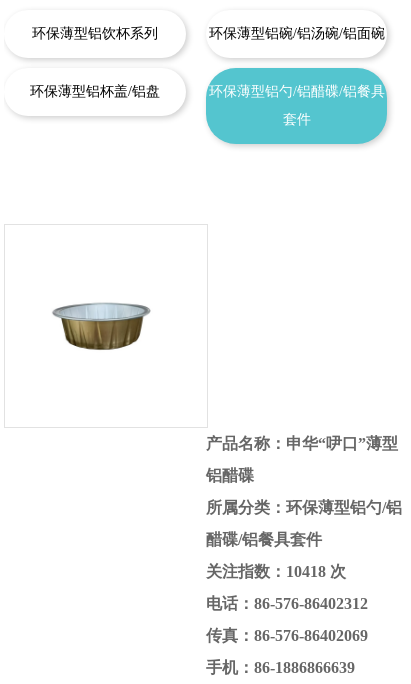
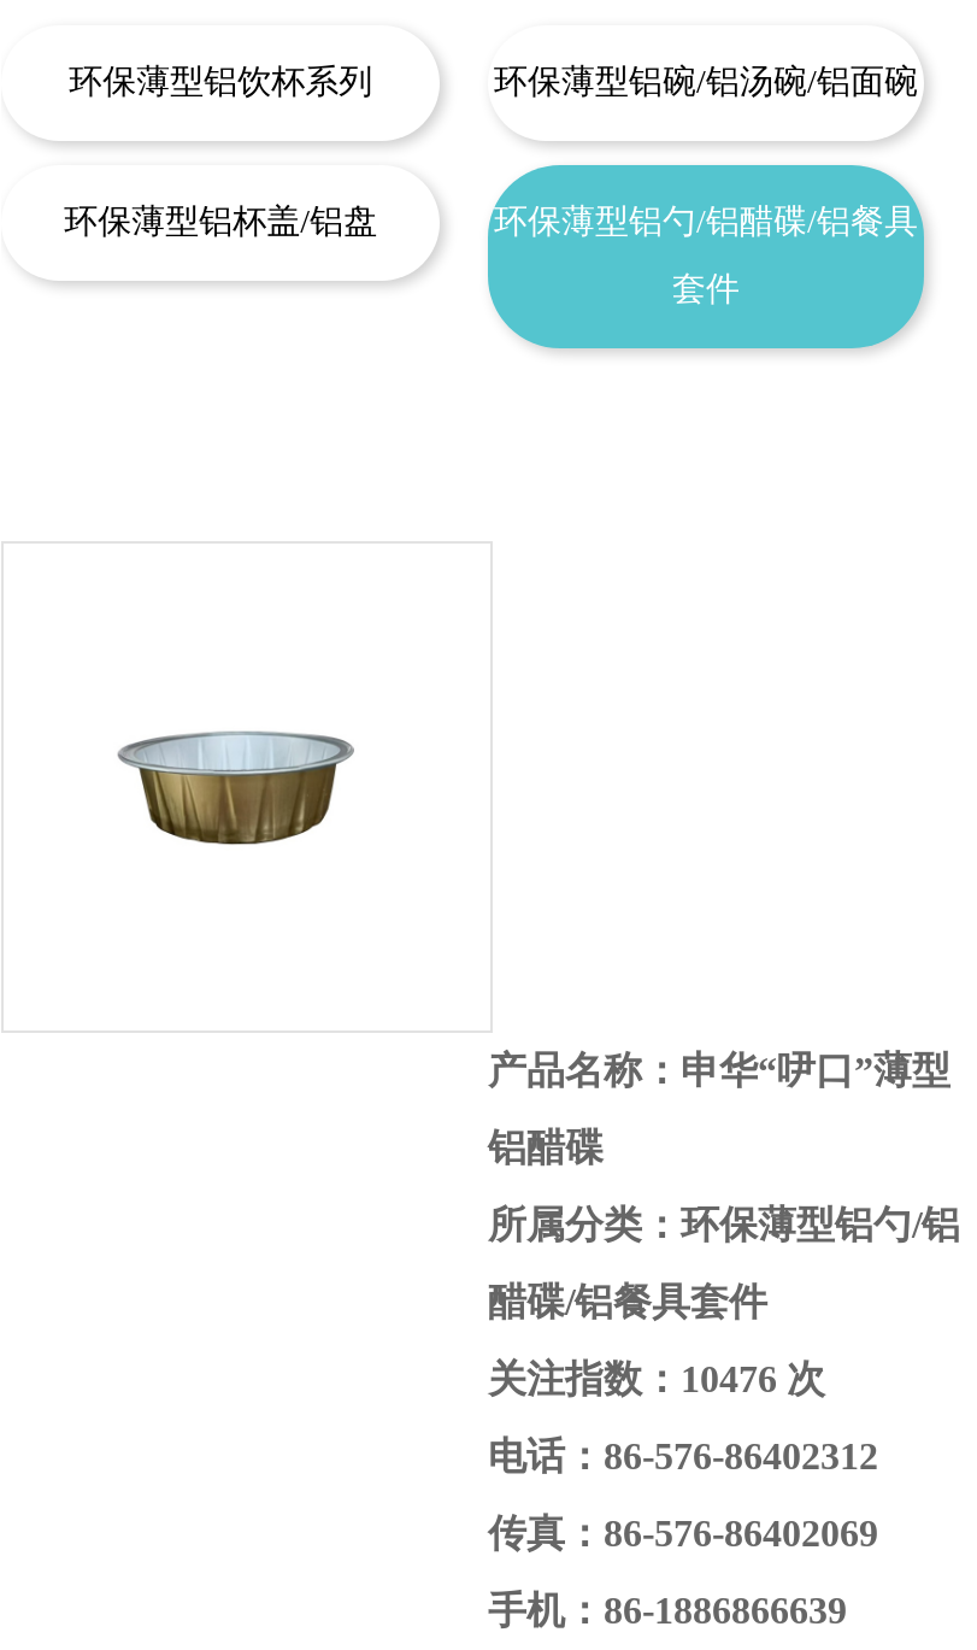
[206,563,346,580] 关注指数：10418 次 -> [488,1357,825,1398] 关注指数：10476 次

